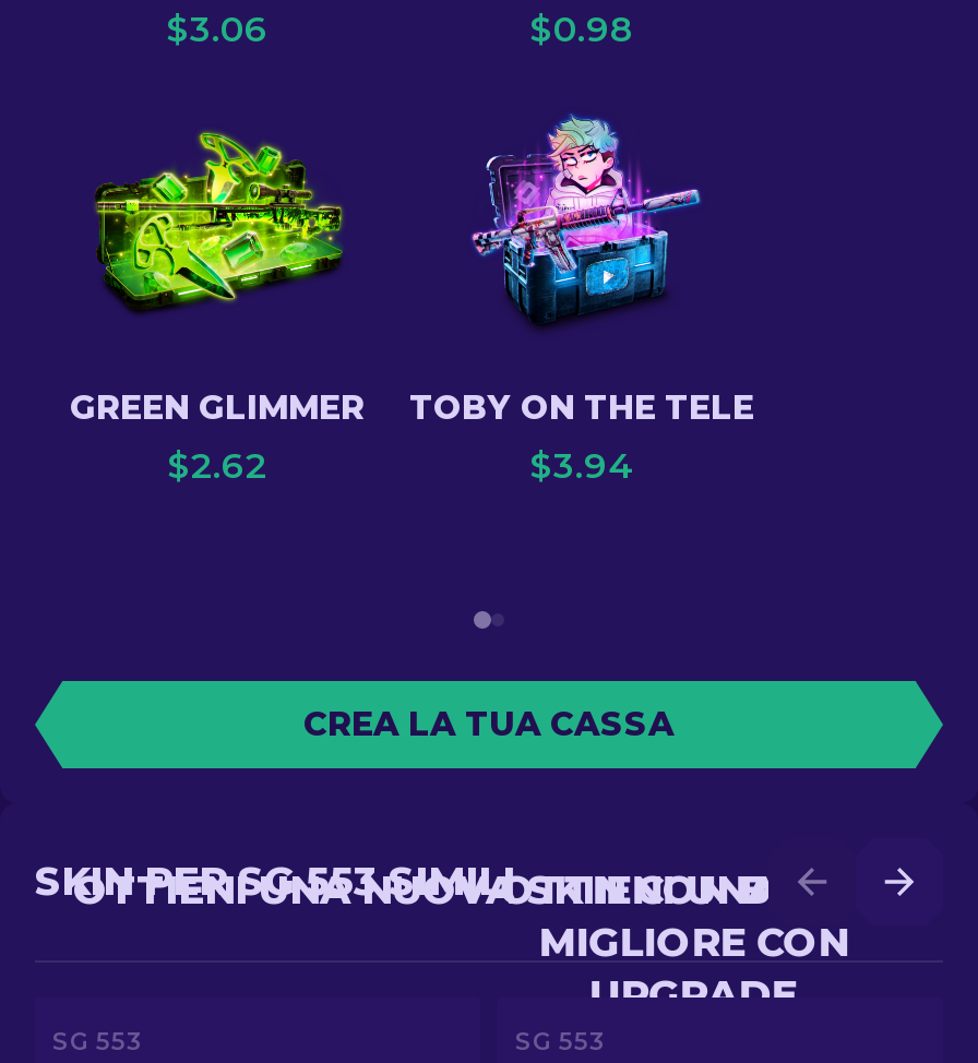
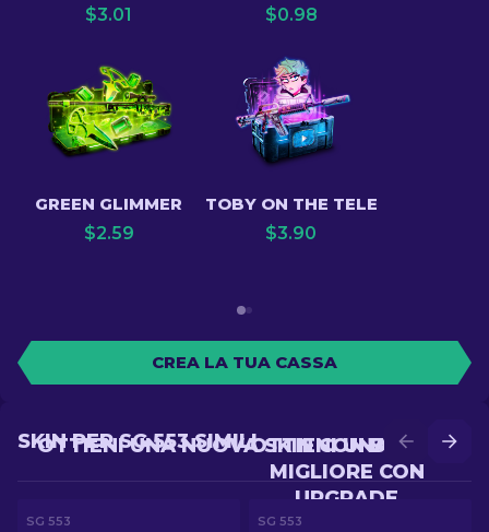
[166,9,269,50] $3.06 -> [85,4,132,25] $3.01
[167,445,267,487] $2.62 -> [84,223,134,244] $2.59
[529,445,634,487] $3.94 -> [265,223,317,244] $3.90

